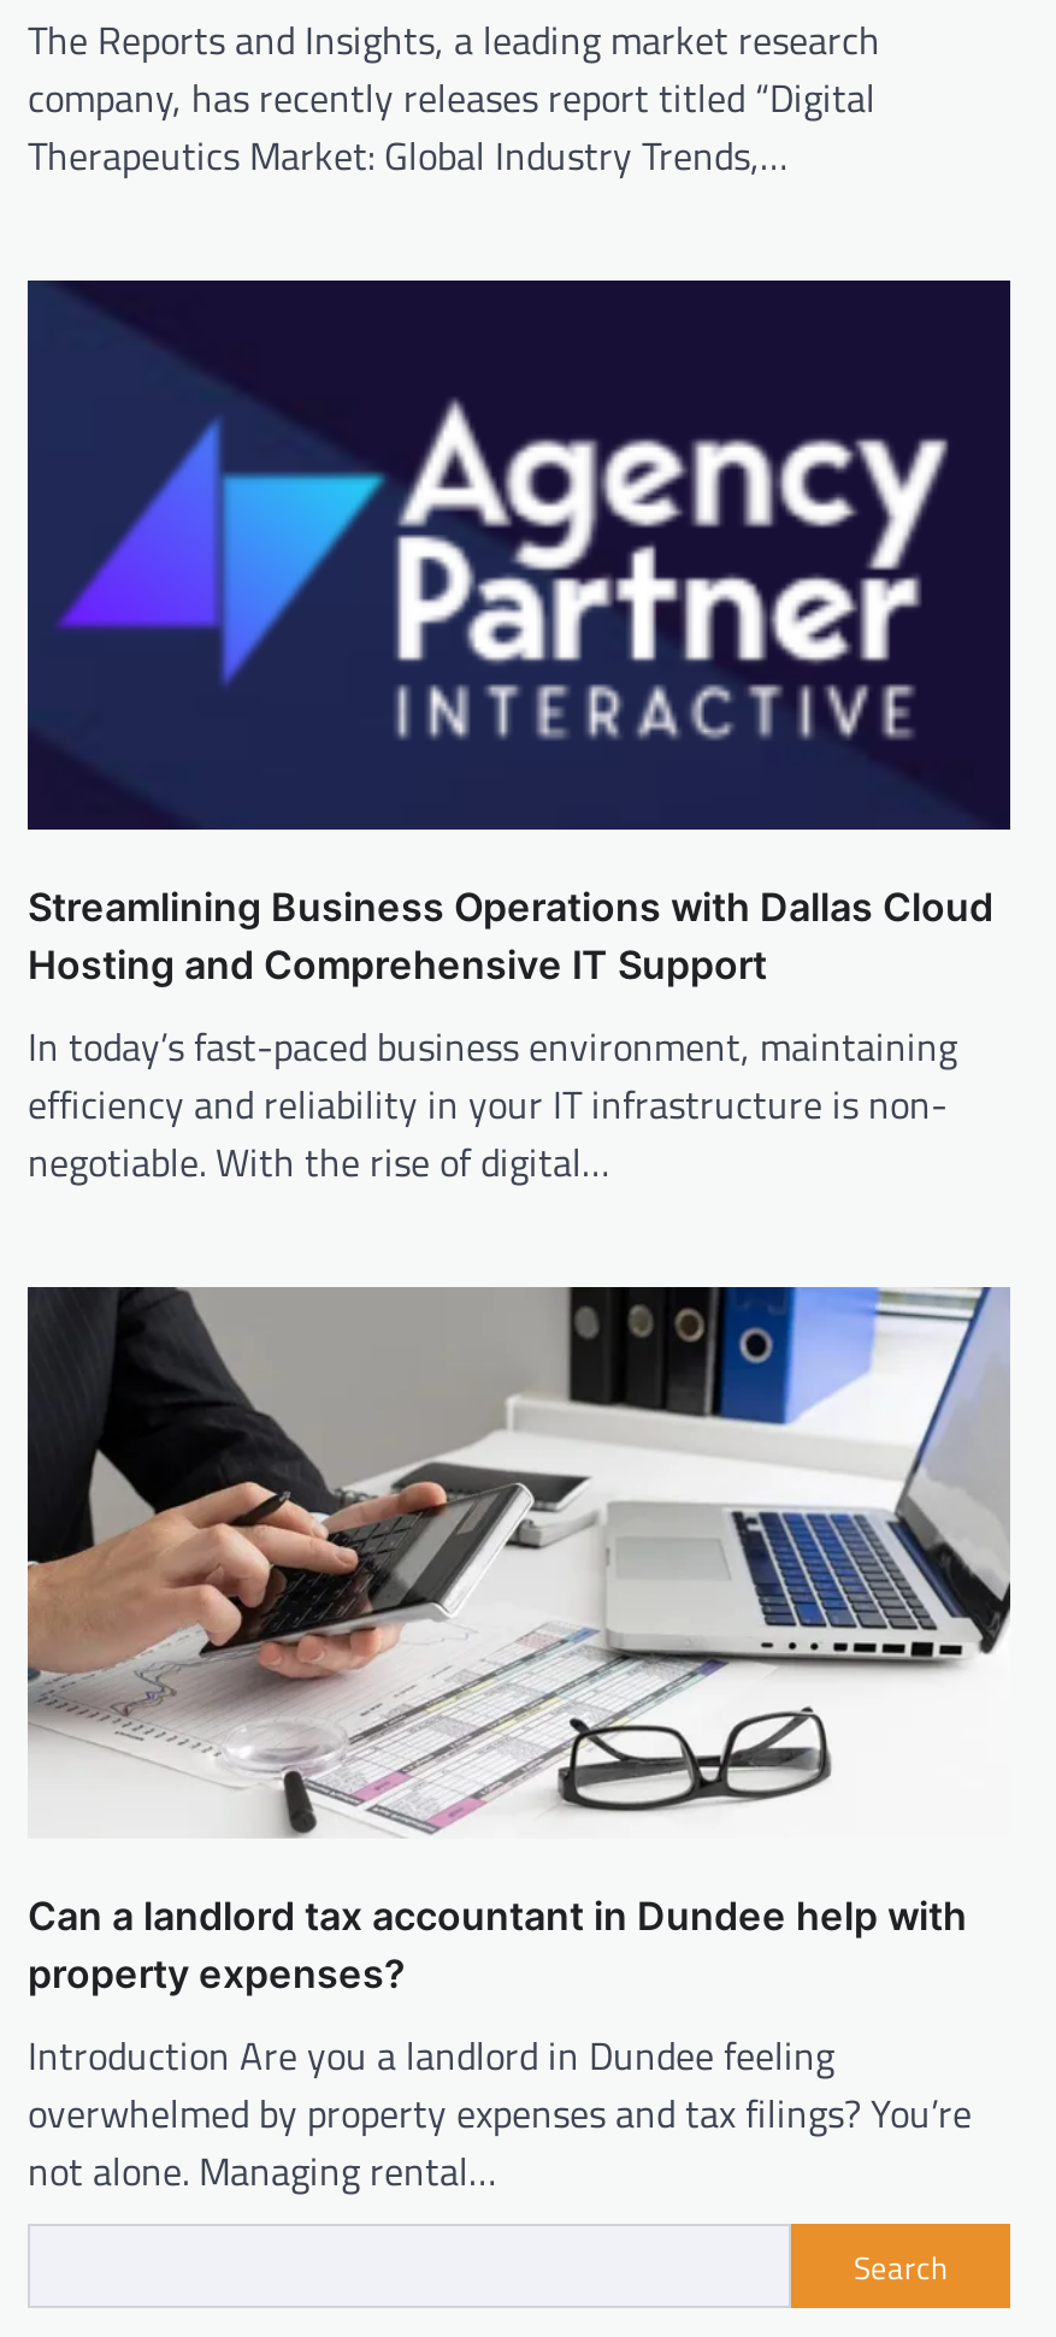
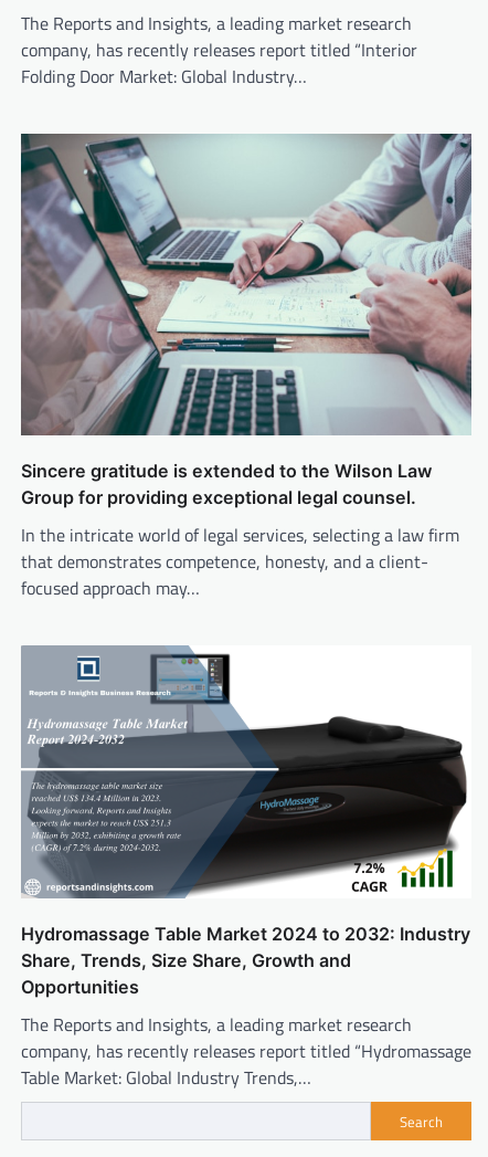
[28,70,875,185] company, has recently releases report titled “Digital | Therapeutics Market: Global Industry Trends,… -> [21,37,417,90] company, has recently releases report titled “Interior | Folding Door Market: Global Industry…
[25,278,1013,832] [image] -> [21,134,473,401] [image]
[28,882,993,988] Streamlining Business Operations with Dallas Cloud | Hosting and Comprehensive IT Support -> [21,459,432,508] Sincere gratitude is extended to the Wilson Law | Group for providing exceptional legal counsel.
[28,1016,957,1190] In today’s fast-paced business environment, maintaining | efficiency and reliability in your IT infrastructure is non- | negotiable. With the rise of digital… -> [21,521,459,601] In the intricate world of legal services, selecting a law firm | that demonstrates competence, honesty, and a client- | focused approach may…
[28,1285,1013,1817] [image] -> [21,645,470,865] [image]
[28,1892,967,1998] Can a landlord tax accountant in Dundee help with | property expenses? -> [21,923,470,998] Hydromassage Table Market 2024 to 2032: Industry | Share, Trends, Size Share, Growth and | Opportunities
[28,2027,972,2200] Introduction Are you a landlord in Dundee feeling | overwhelmed by property expenses and tax filings? You’re | not alone. Managing rental… -> [21,1011,471,1091] The Reports and Insights, a leading market research | company, has recently releases report titled “Hydromassage | Table Market: Global Industry Trends,…

